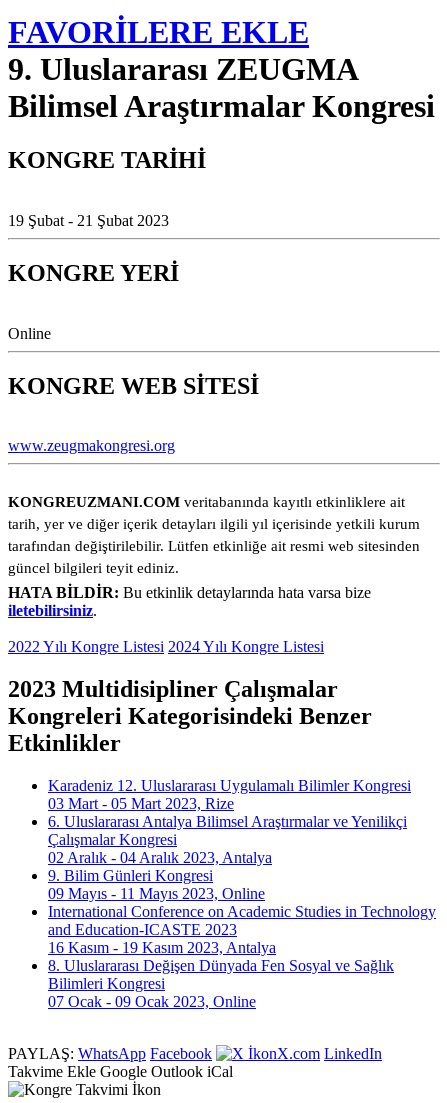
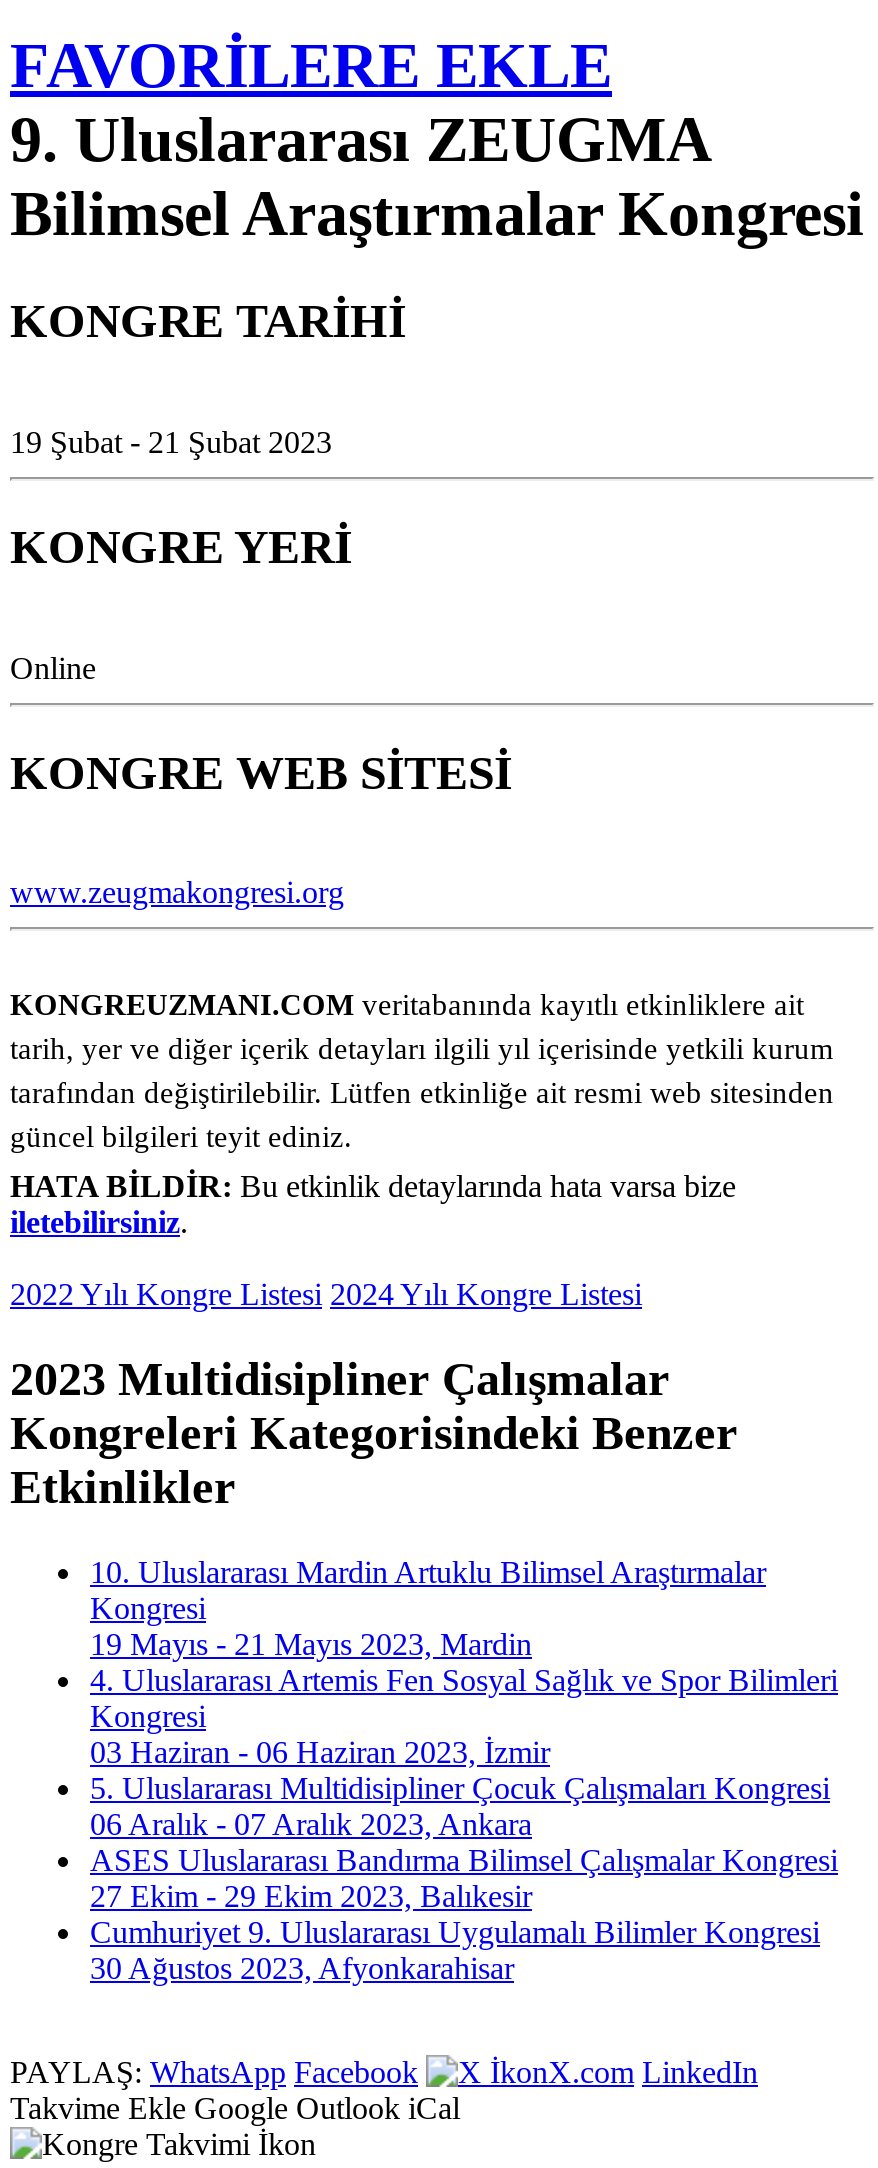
[48,777,436,1010] Karadeniz 12. Uluslararası Uygulamalı Bilimler Kongresi | 03 Mart - 05 Mart 2023, Rize | 6. Uluslararası Antalya Bilimsel Araştırmalar ve Yenilikçi | Çalışmalar Kongresi | 02 Aralık - 04 Aralık 2023, Antalya | 9. Bilim Günleri Kongresi | 09 Mayıs - 11 Mayıs 2023, Online | International Conference on Academic Studies in Technology | and Education-ICASTE 2023 | 16 Kasım - 19 Kasım 2023, Antalya | 8. Uluslararası Değişen Dünyada Fen Sosyal ve Sağlık | Bilimleri Kongresi | 07 Ocak - 09 Ocak 2023, Online -> [90,1555,838,1985] 10. Uluslararası Mardin Artuklu Bilimsel Araştırmalar | Kongresi | 19 Mayıs - 21 Mayıs 2023, Mardin | 4. Uluslararası Artemis Fen Sosyal Sağlık ve Spor Bilimleri | Kongresi | 03 Haziran - 06 Haziran 2023, İzmir | 5. Uluslararası Multidisipliner Çocuk Çalışmaları Kongresi | 06 Aralık - 07 Aralık 2023, Ankara | ASES Uluslararası Bandırma Bilimsel Çalışmalar Kongresi | 27 Ekim - 29 Ekim 2023, Balıkesir | Cumhuriyet 9. Uluslararası Uygulamalı Bilimler Kongresi | 30 Ağustos 2023, Afyonkarahisar

